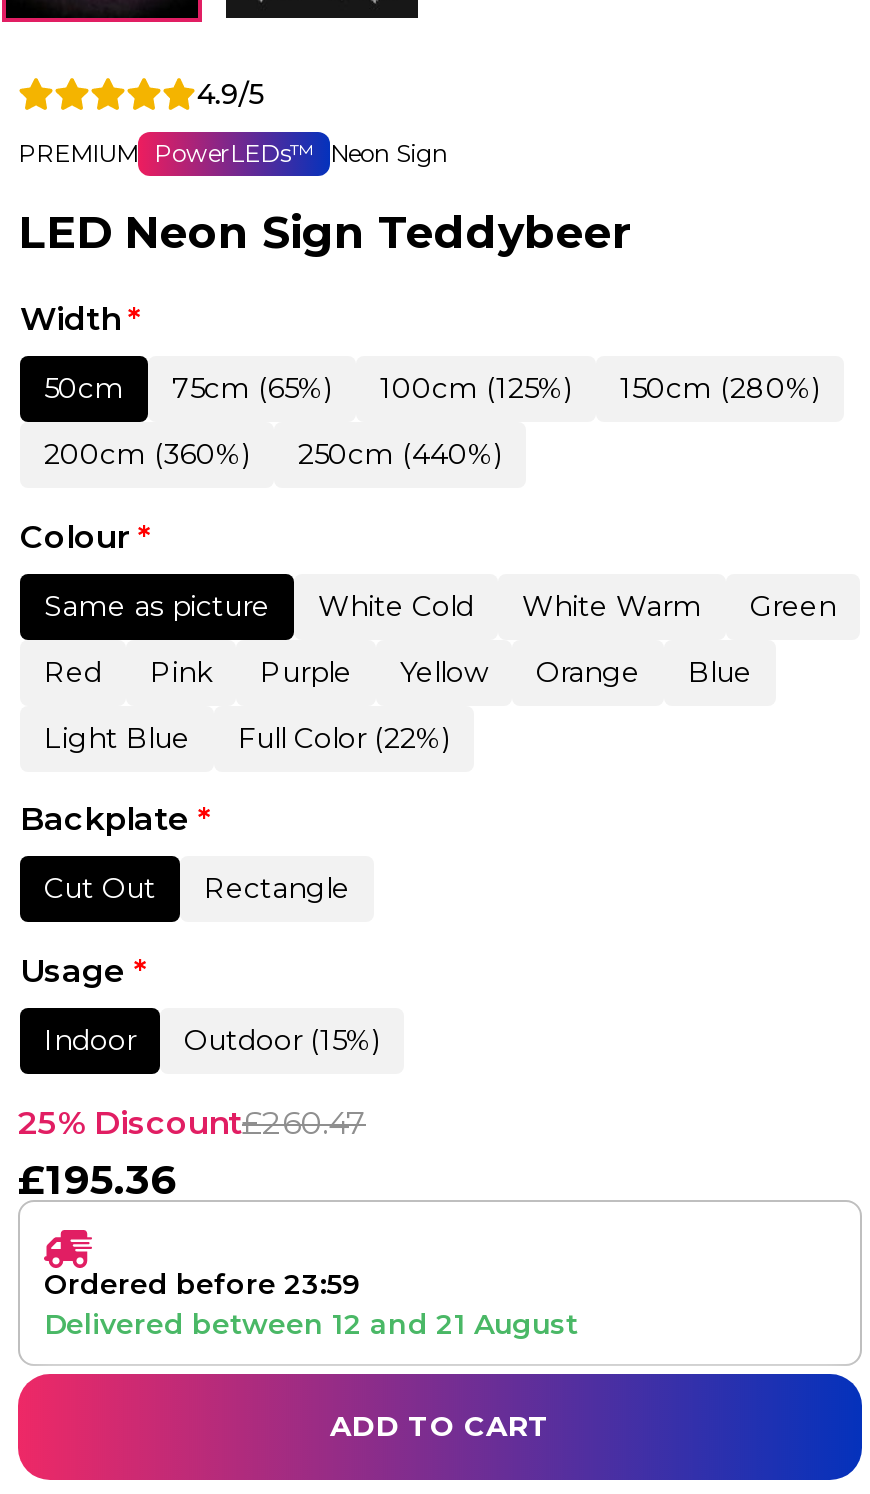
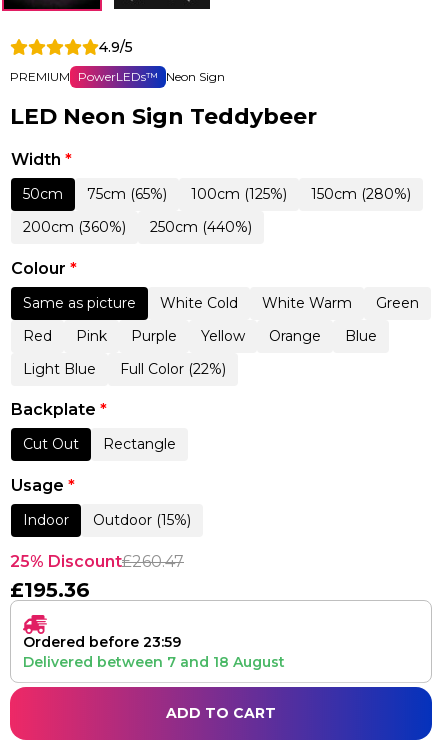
[44,1307,578,1343] Delivered between 12 and 21 August -> [23,653,285,671] Delivered between 7 and 18 August

